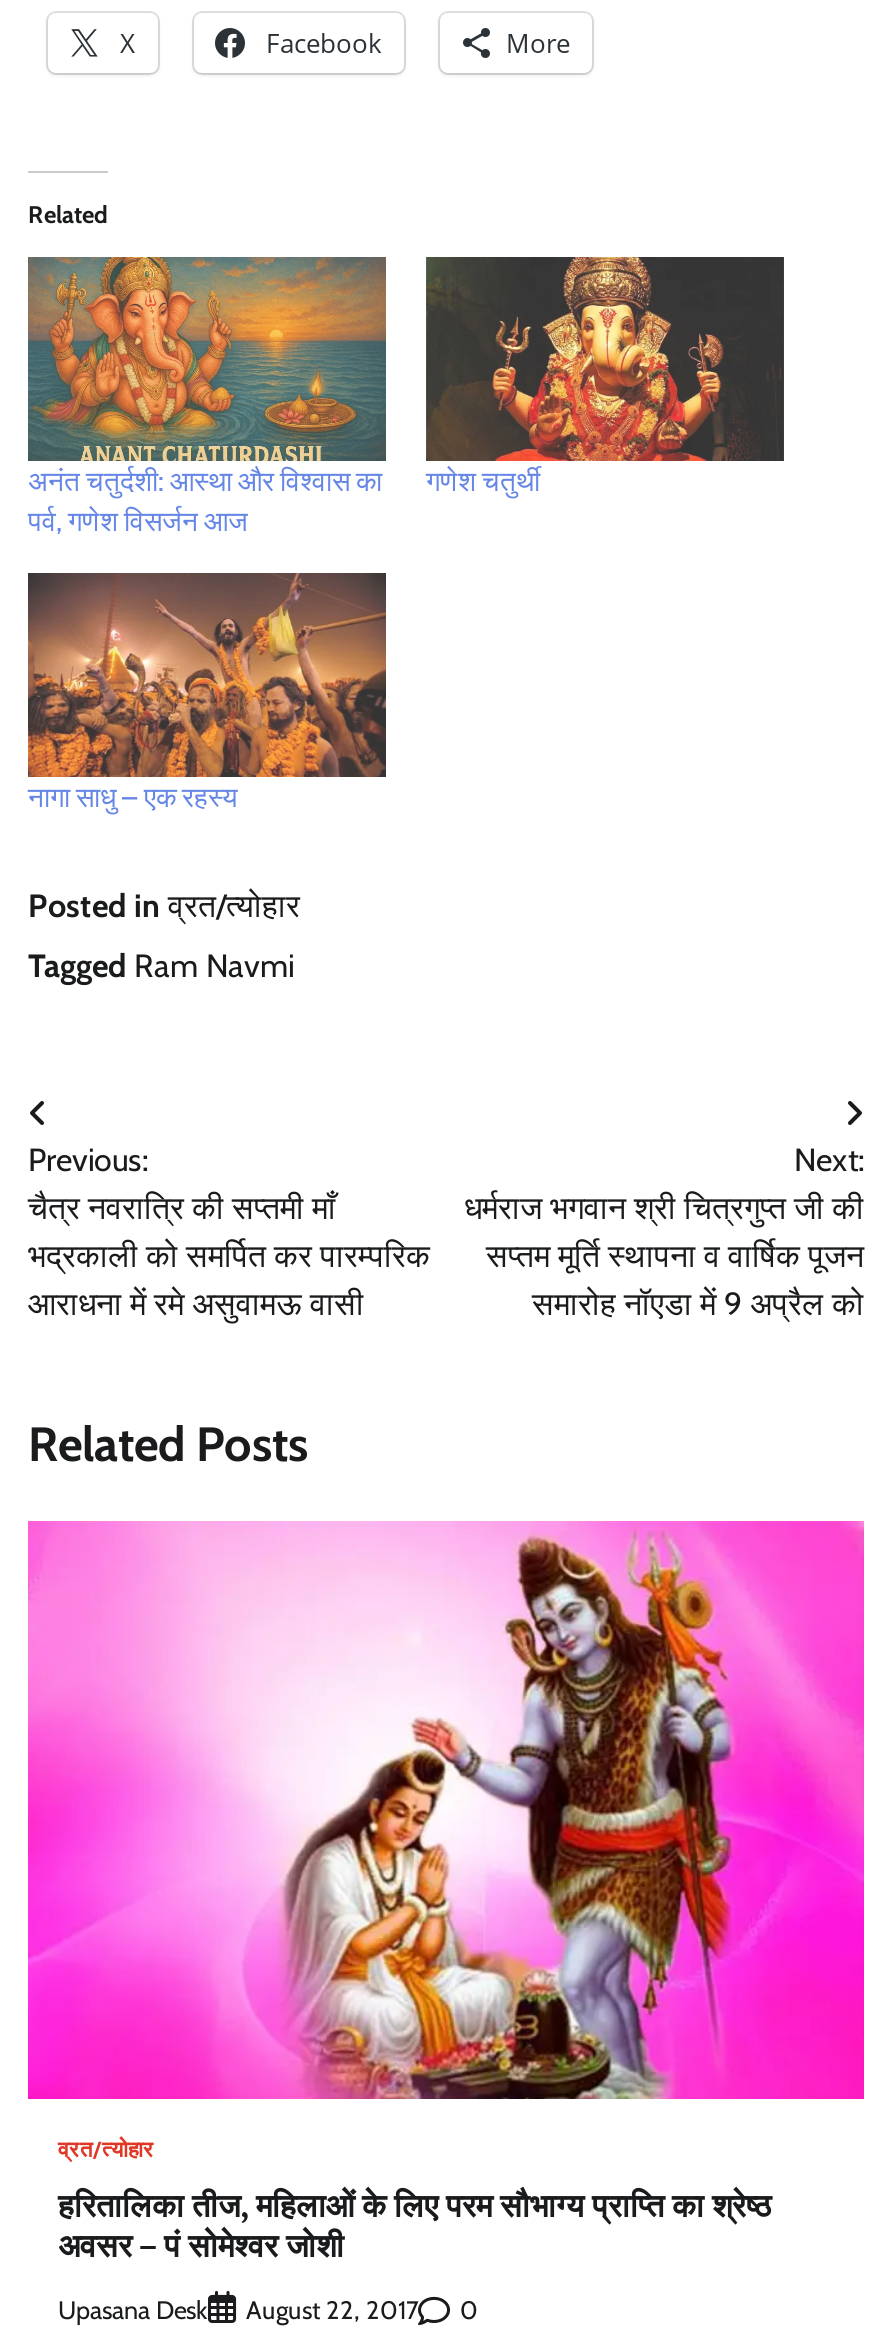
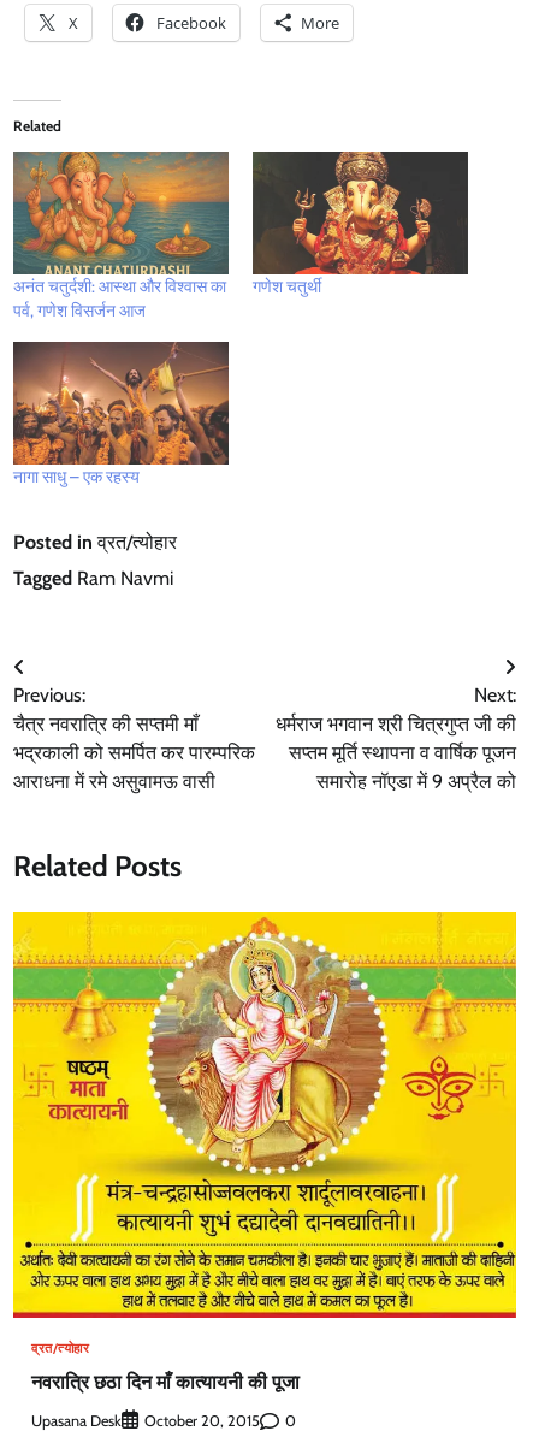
[26,1519,866,2101] [image] -> [12,911,517,1319] [image]
moved [58,2134,154,2162] -> [31,1339,89,1356]: व्रत/त्योहार
[58,2183,772,2267] हरितालिका तीज, महिलाओं के लिए परम सौभाग्य प्राप्ति का श्रेष्ठ | अवसर – पं सोमेश्वर जोशी -> [31,1369,300,1395] नवरात्रि छठा दिन माँ कात्यायनी की पूजा
[246,2296,418,2326] August 22, 2017 -> [144,1412,260,1430] October 20, 2015

